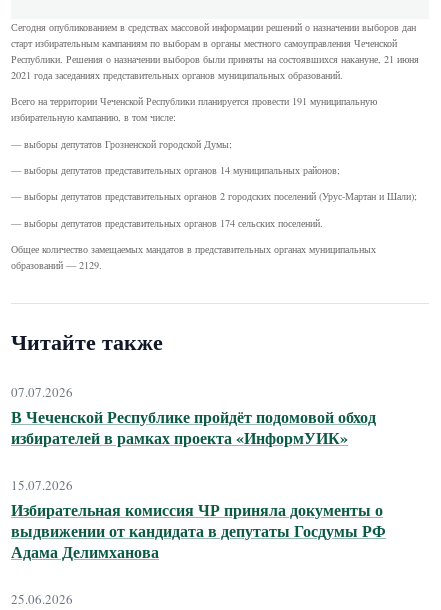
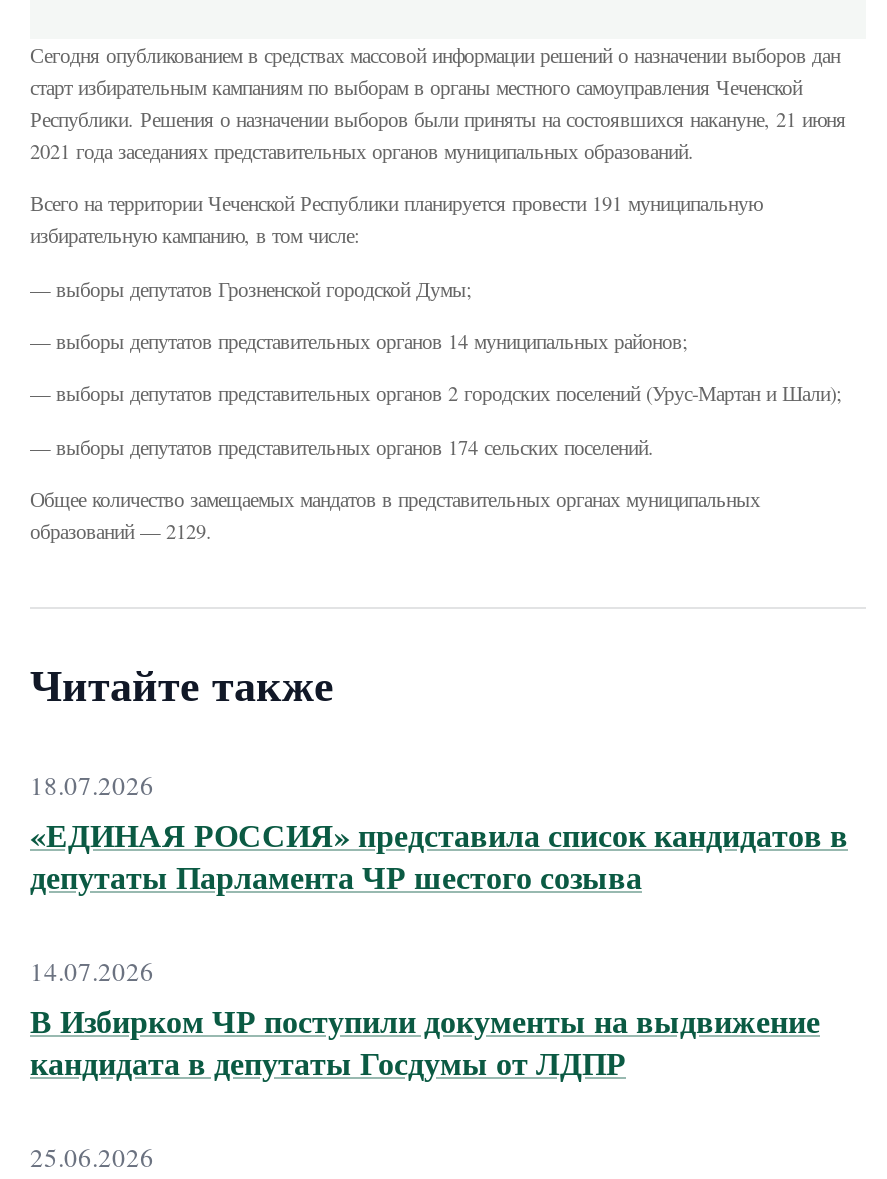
[11,383,376,449] 07.07.2026 | В Чеченской Республике пройдёт подомовой обход | избирателей в рамках проекта «ИнформУИК» -> [30,767,848,899] 18.07.2026 | «ЕДИНАЯ РОССИЯ» представила список кандидатов в | депутаты Парламента ЧР шестого созыва
[11,476,386,563] 15.07.2026 | Избирательная комиссия ЧР приняла документы о | выдвижении от кандидата в депутаты Госдумы РФ | Адама Делимханова -> [30,953,820,1085] 14.07.2026 | В Избирком ЧР поступили документы на выдвижение | кандидата в депутаты Госдумы от ЛДПР

